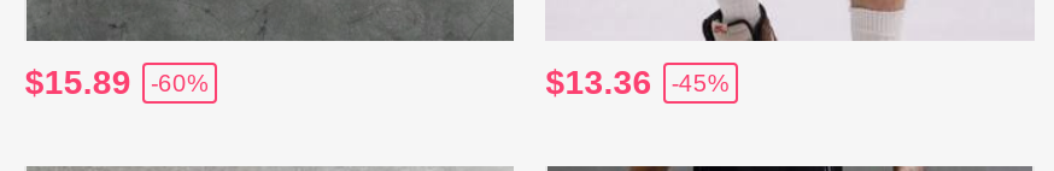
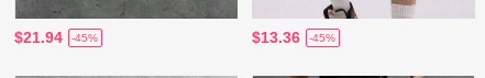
[25,62,131,101] $15.89 -> [15,28,63,46] $21.94
[151,70,209,96] -60% -> [72,32,98,44] -45%

